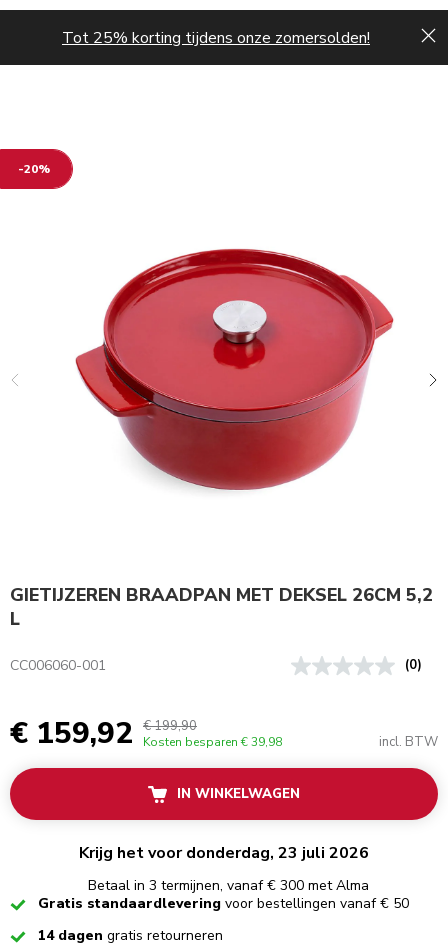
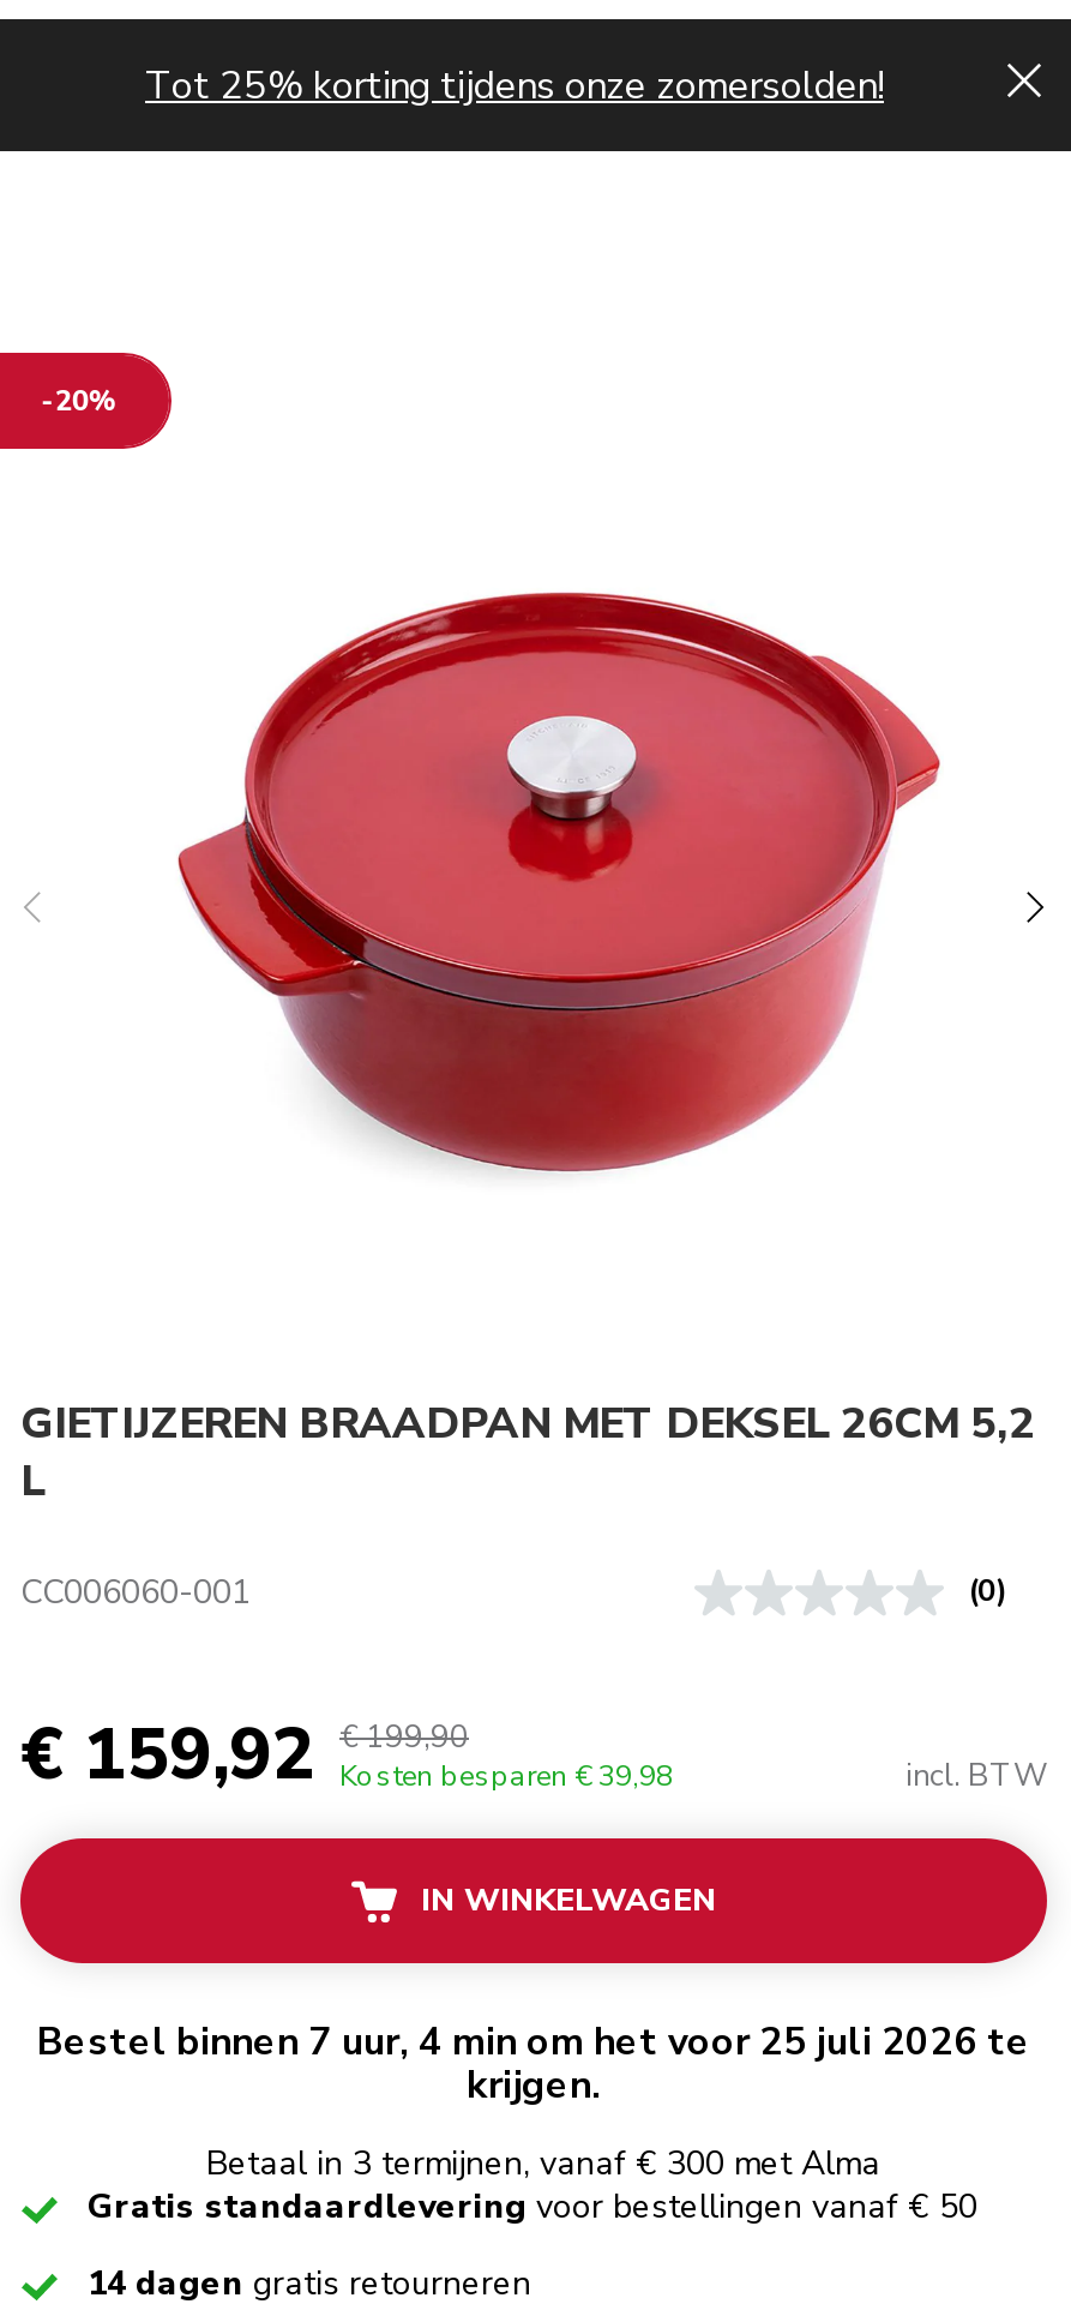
[79,842,369,864] Krijg het voor donderdag, 23 juli 2026 -> [37,2017,1030,2113] Bestel binnen 7 uur, 4 min om het voor 25 juli 2026 te | krijgen.

